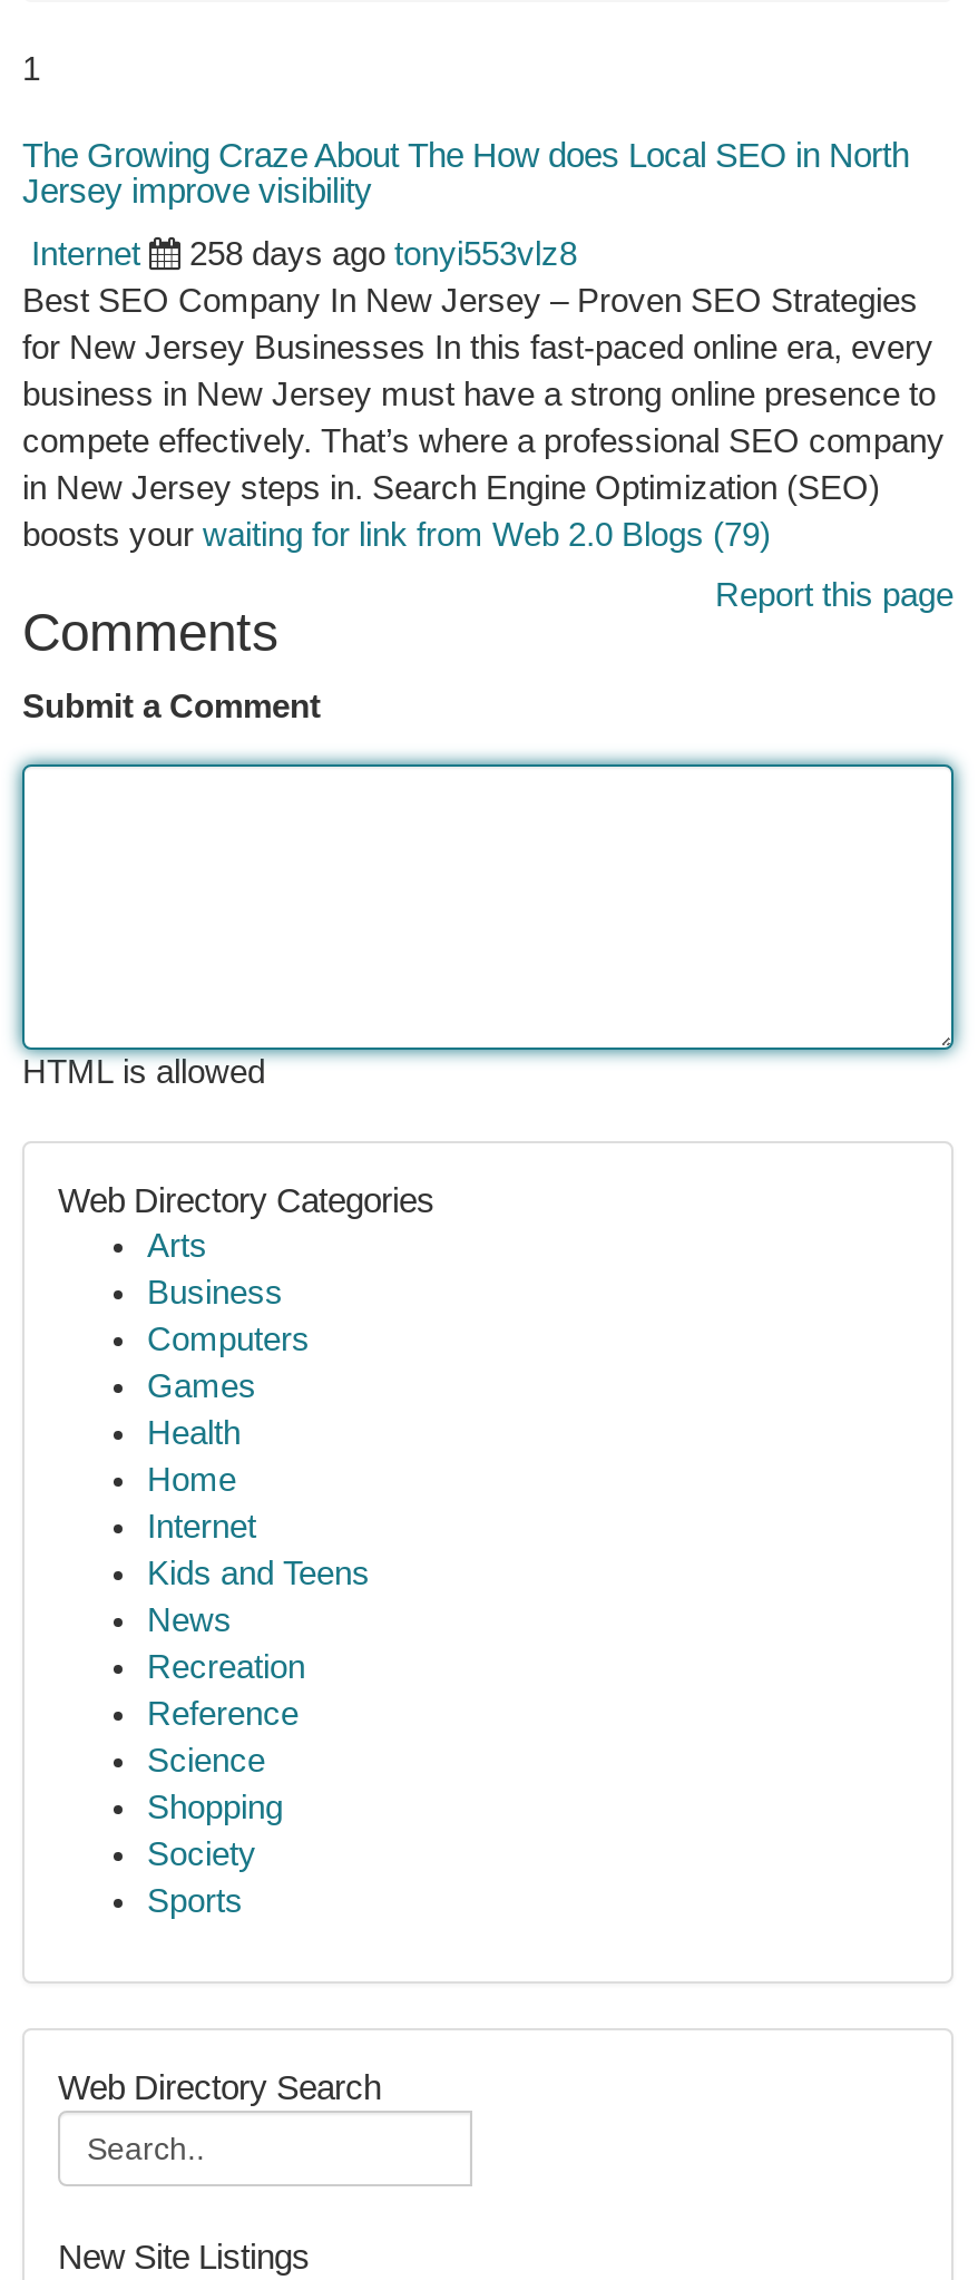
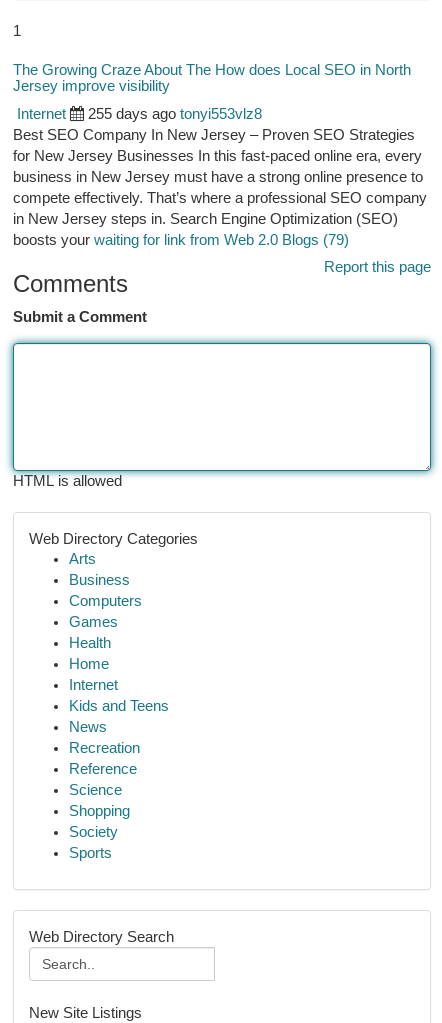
[189,236,577,272] 258 days ago tonyi553vlz8 -> [88,106,262,122] 255 days ago tonyi553vlz8

